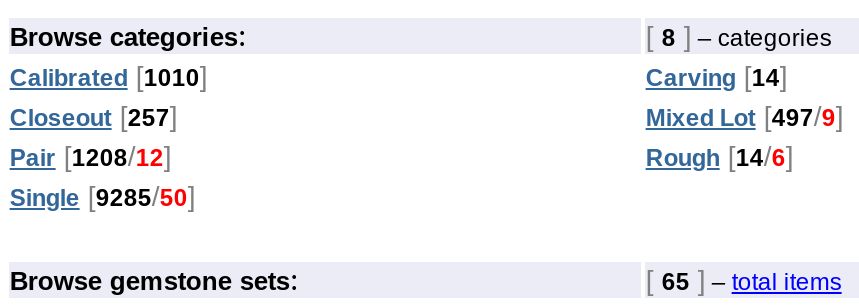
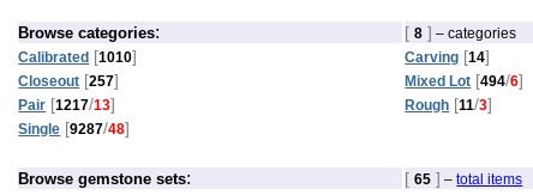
[646,100,844,132] Mixed Lot [497/9] -> [405,70,524,89] Mixed Lot [494/6]
[10,140,172,172] Pair [1208/12] -> [18,94,116,113] Pair [1217/13]
[646,140,794,172] Rough [14/6] -> [405,94,493,113] Rough [11/3]
[10,180,196,212] Single [9285/50] -> [18,118,130,137] Single [9287/48]

